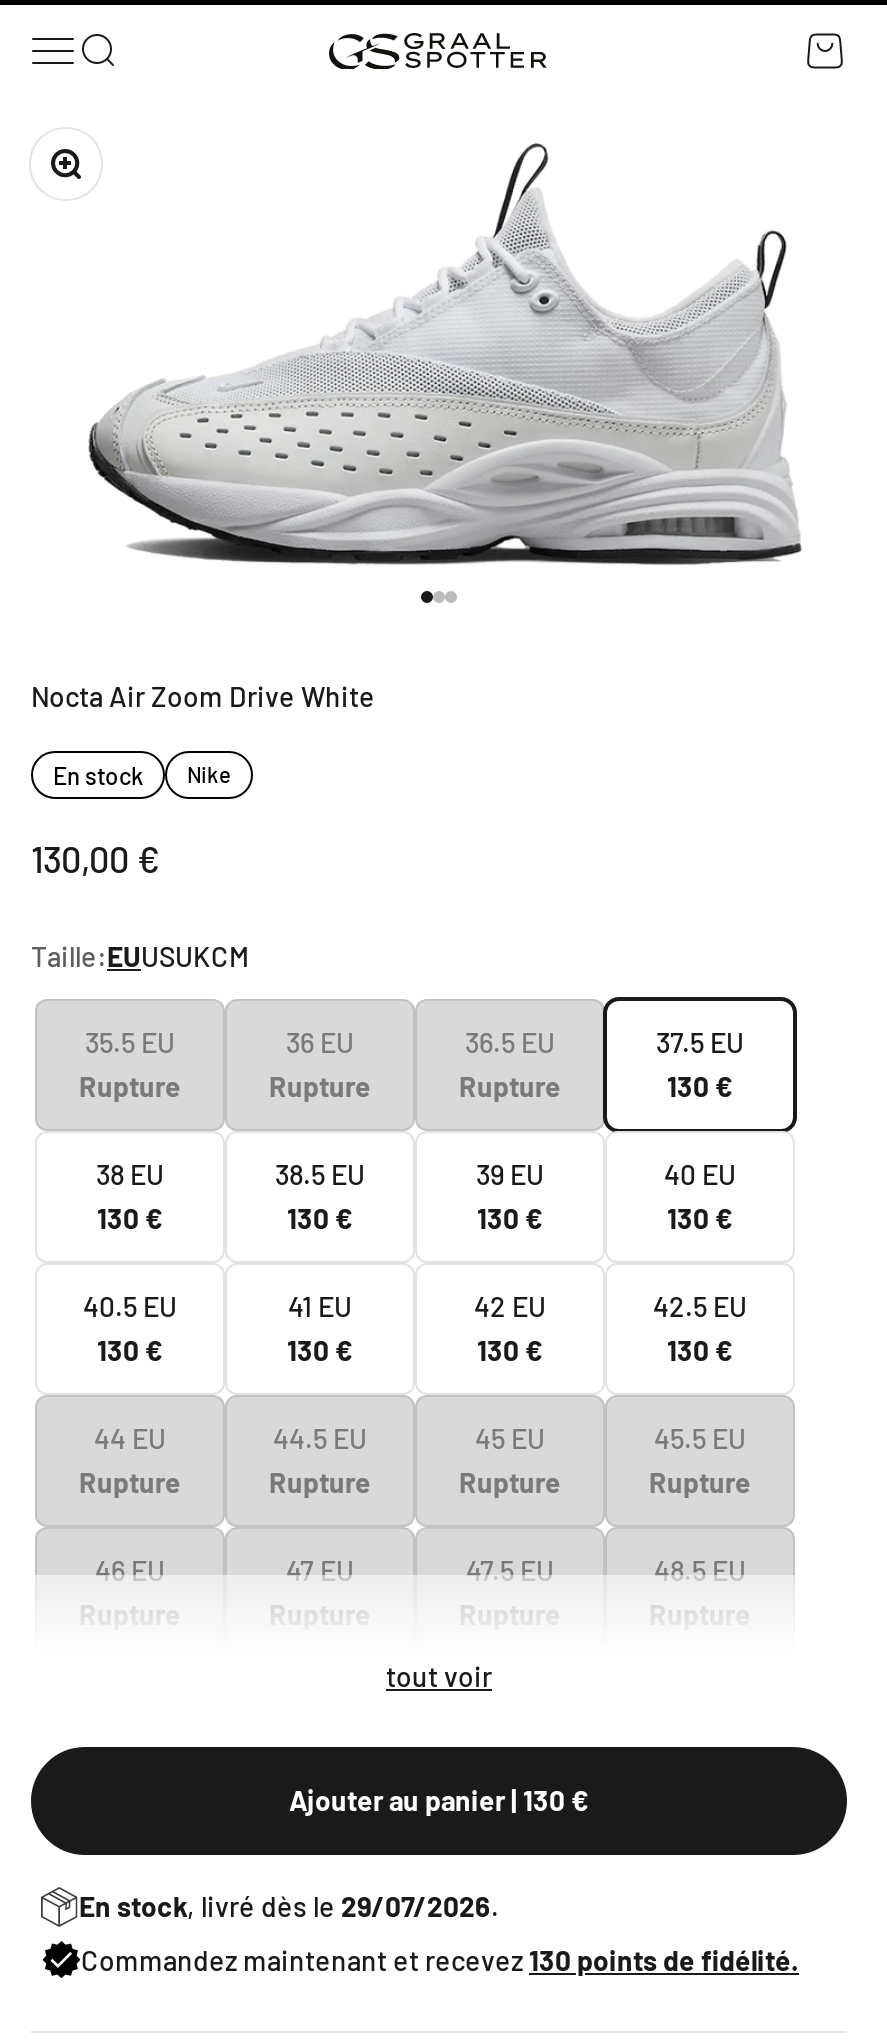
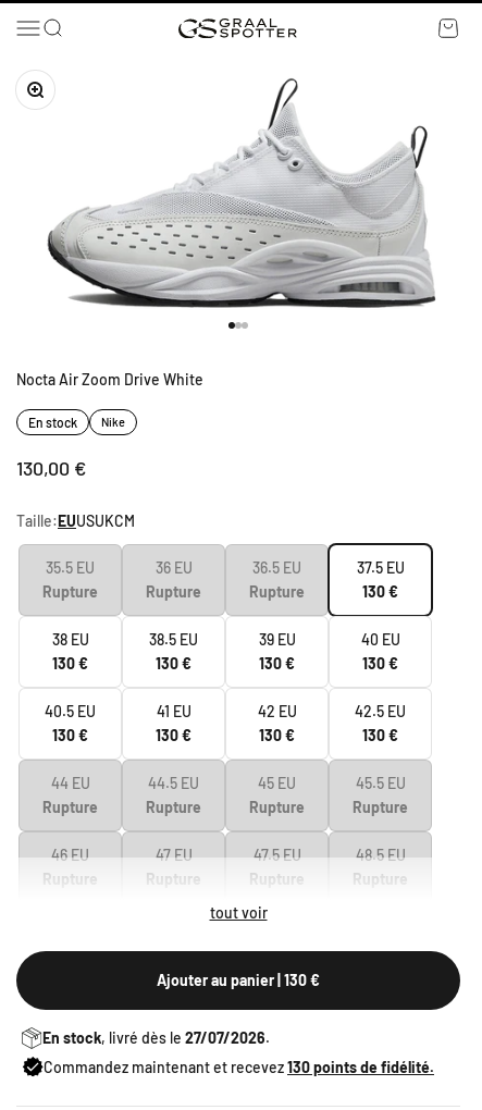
[79,1889,499,1923] En stock, livré dès le 29/07/2026. -> [42,1028,270,1047] En stock, livré dès le 27/07/2026.

